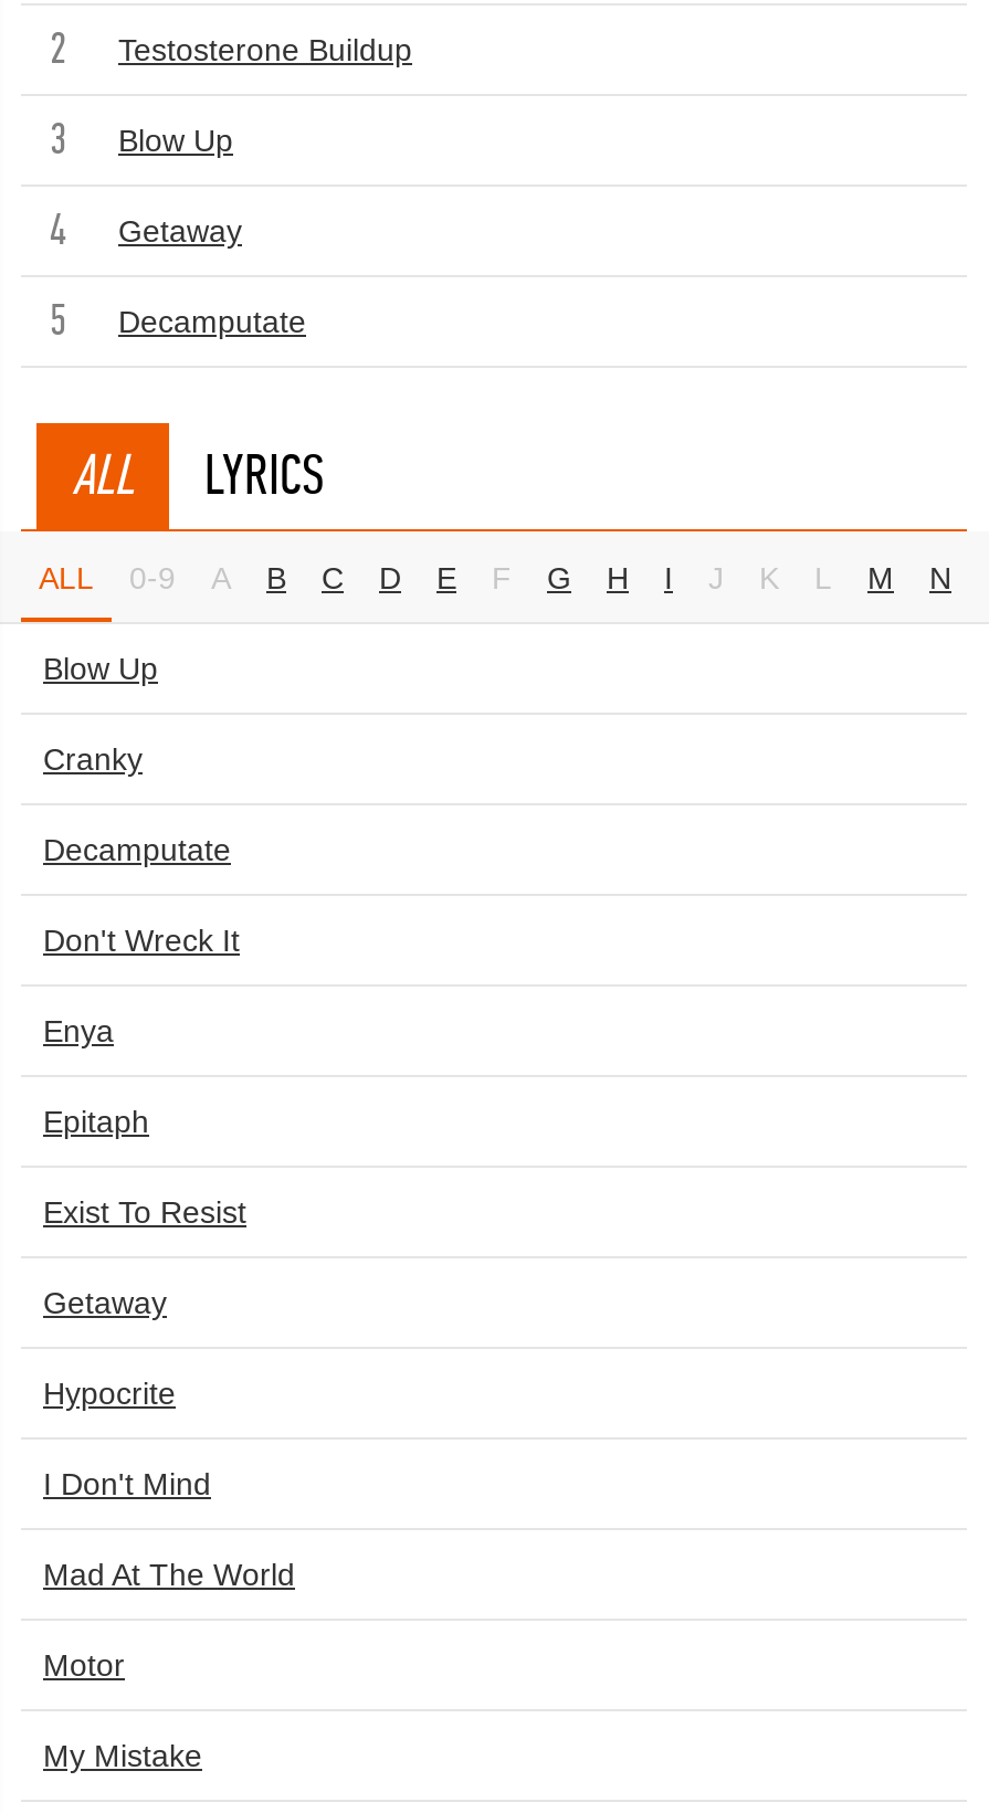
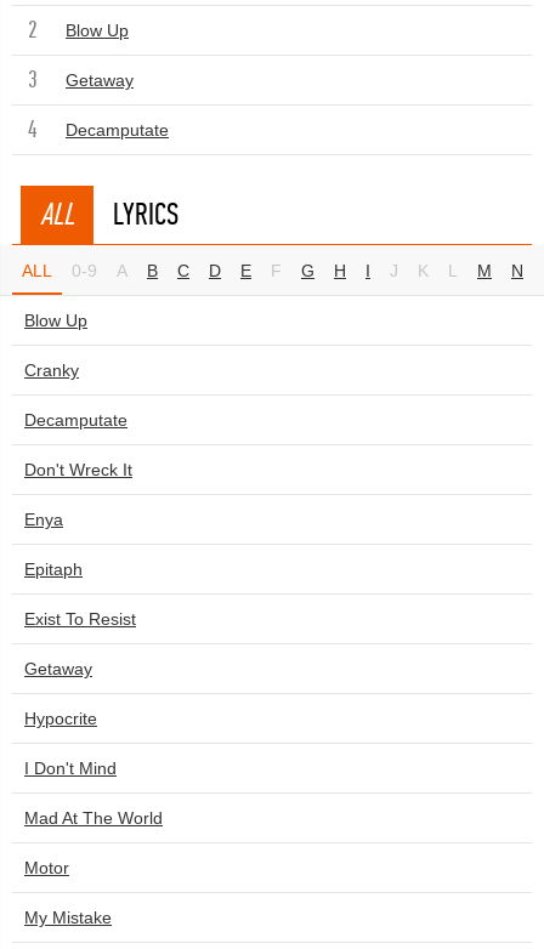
[50,32,412,165] Testosterone Buildup | 3 -> none
[50,204,242,255] 4 Getaway -> [28,66,134,93] 3 Getaway
[50,295,306,346] 5 Decamputate -> [28,115,169,143] 4 Decamputate

